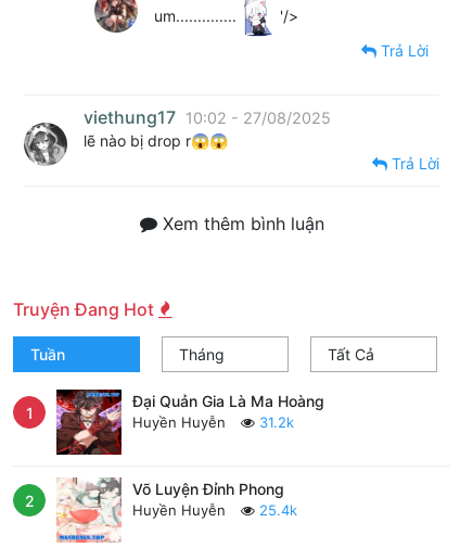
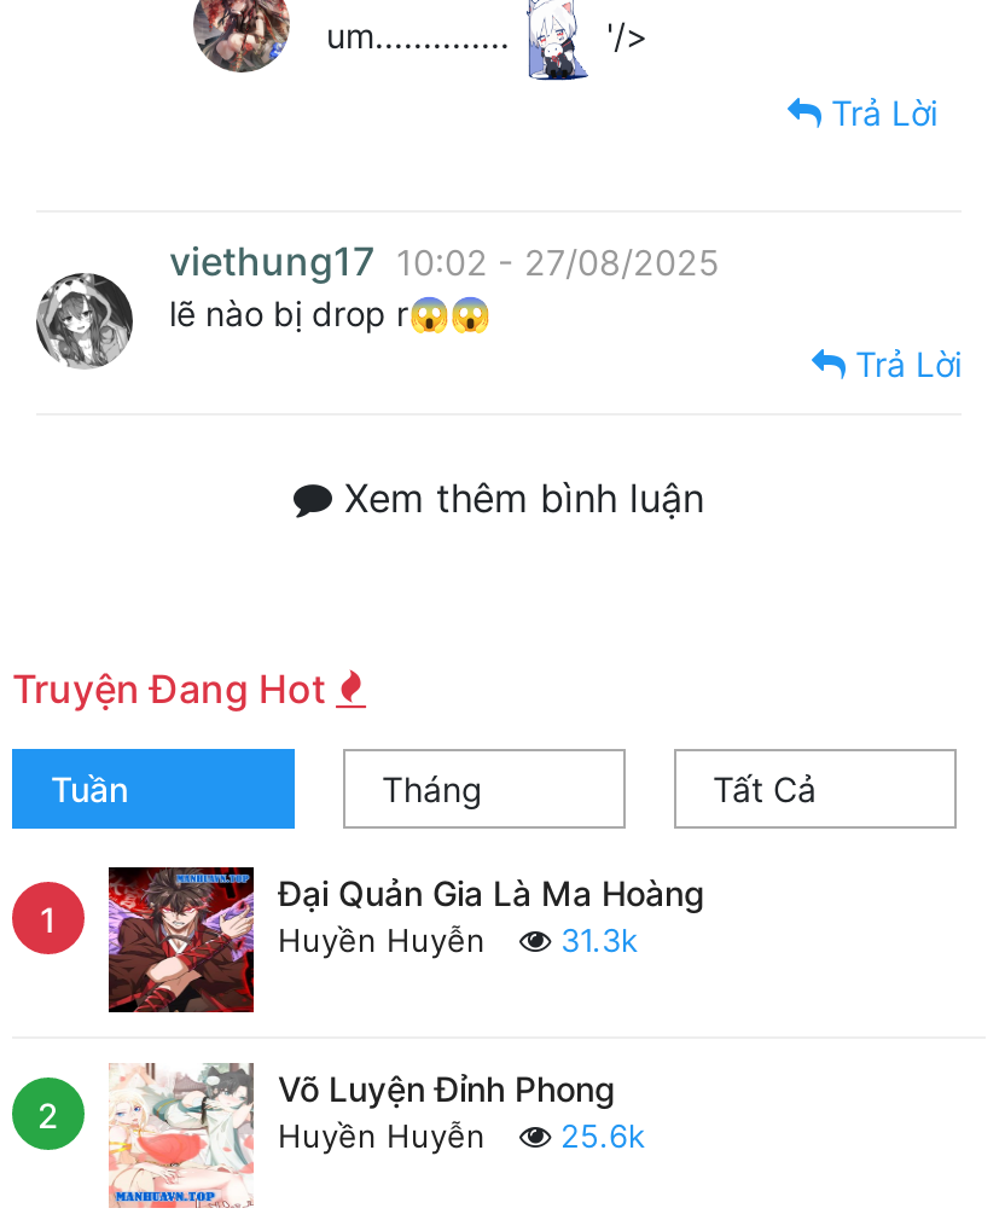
[132,414,294,431] Huyền Huyễn 31.2k -> [278,921,638,960] Huyền Huyễn 31.3k
[132,502,297,519] Huyền Huyễn 25.4k -> [278,1117,645,1155] Huyền Huyễn 25.6k

